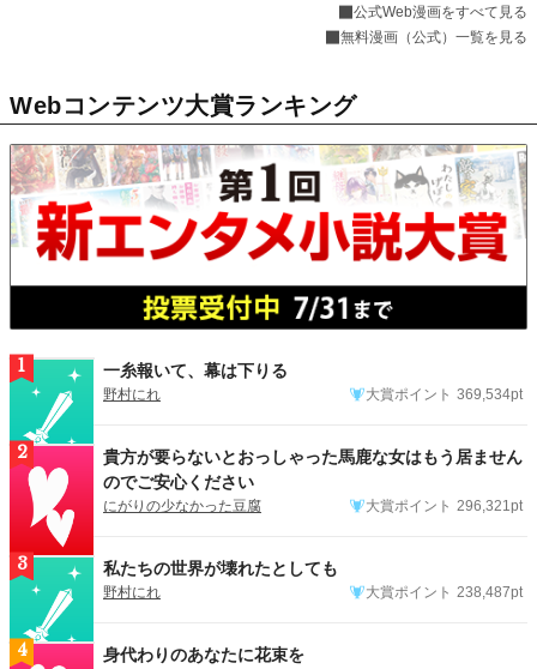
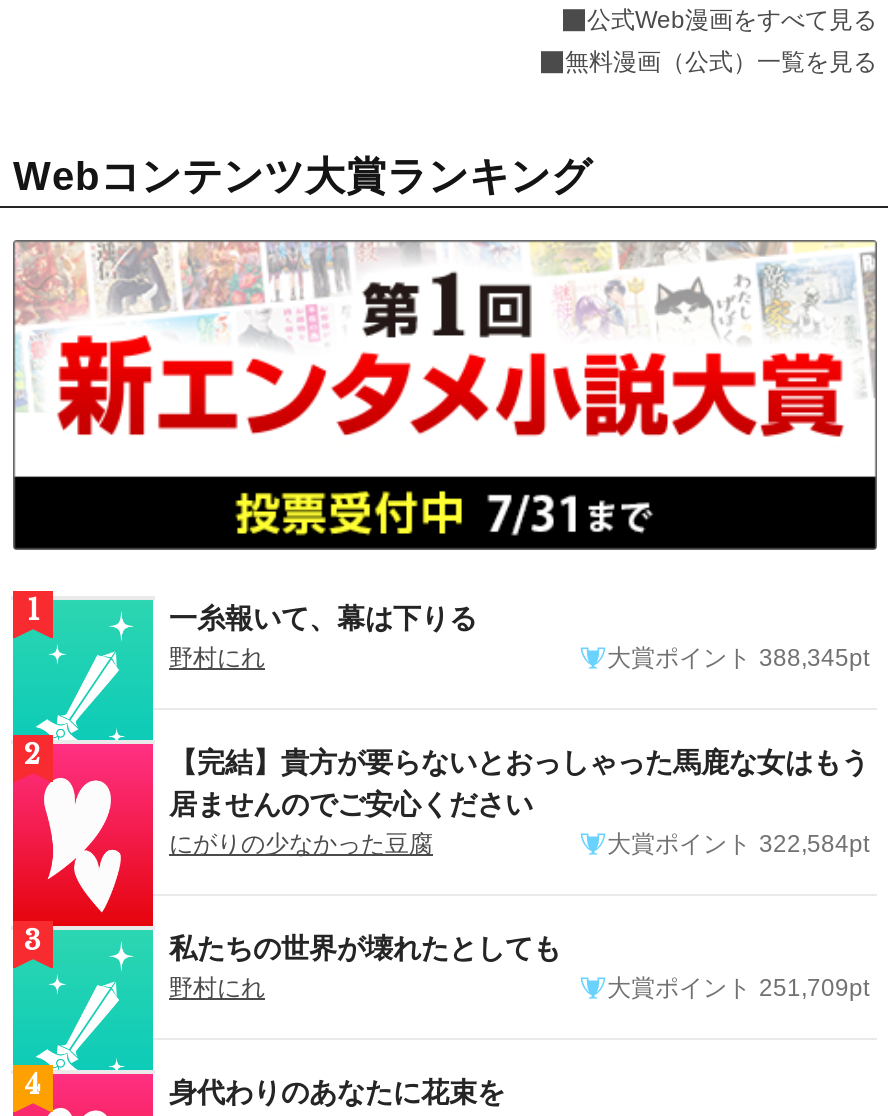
[366,387,523,403] 大賞ポイント 369,534pt -> [607,645,869,673] 大賞ポイント 388,345pt
[103,448,523,492] 貴方が要らないとおっしゃった馬鹿な女はもう居ません | のでご安心ください -> [169,747,869,821] 【完結】貴方が要らないとおっしゃった馬鹿な女はもう | 居ませんのでご安心ください
[366,498,523,515] 大賞ポイント 296,321pt -> [607,831,869,859] 大賞ポイント 322,584pt
[366,584,523,601] 大賞ポイント 238,487pt -> [607,975,869,1003] 大賞ポイント 251,709pt

